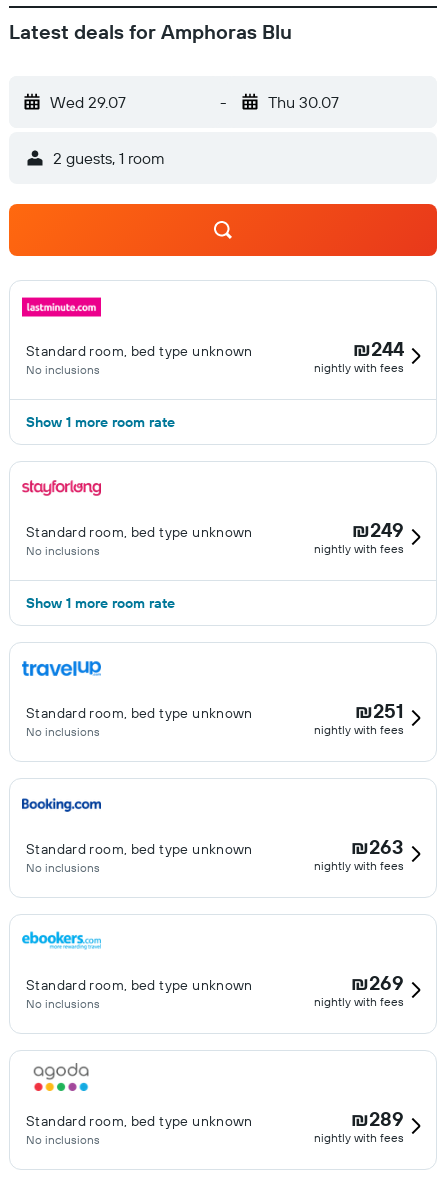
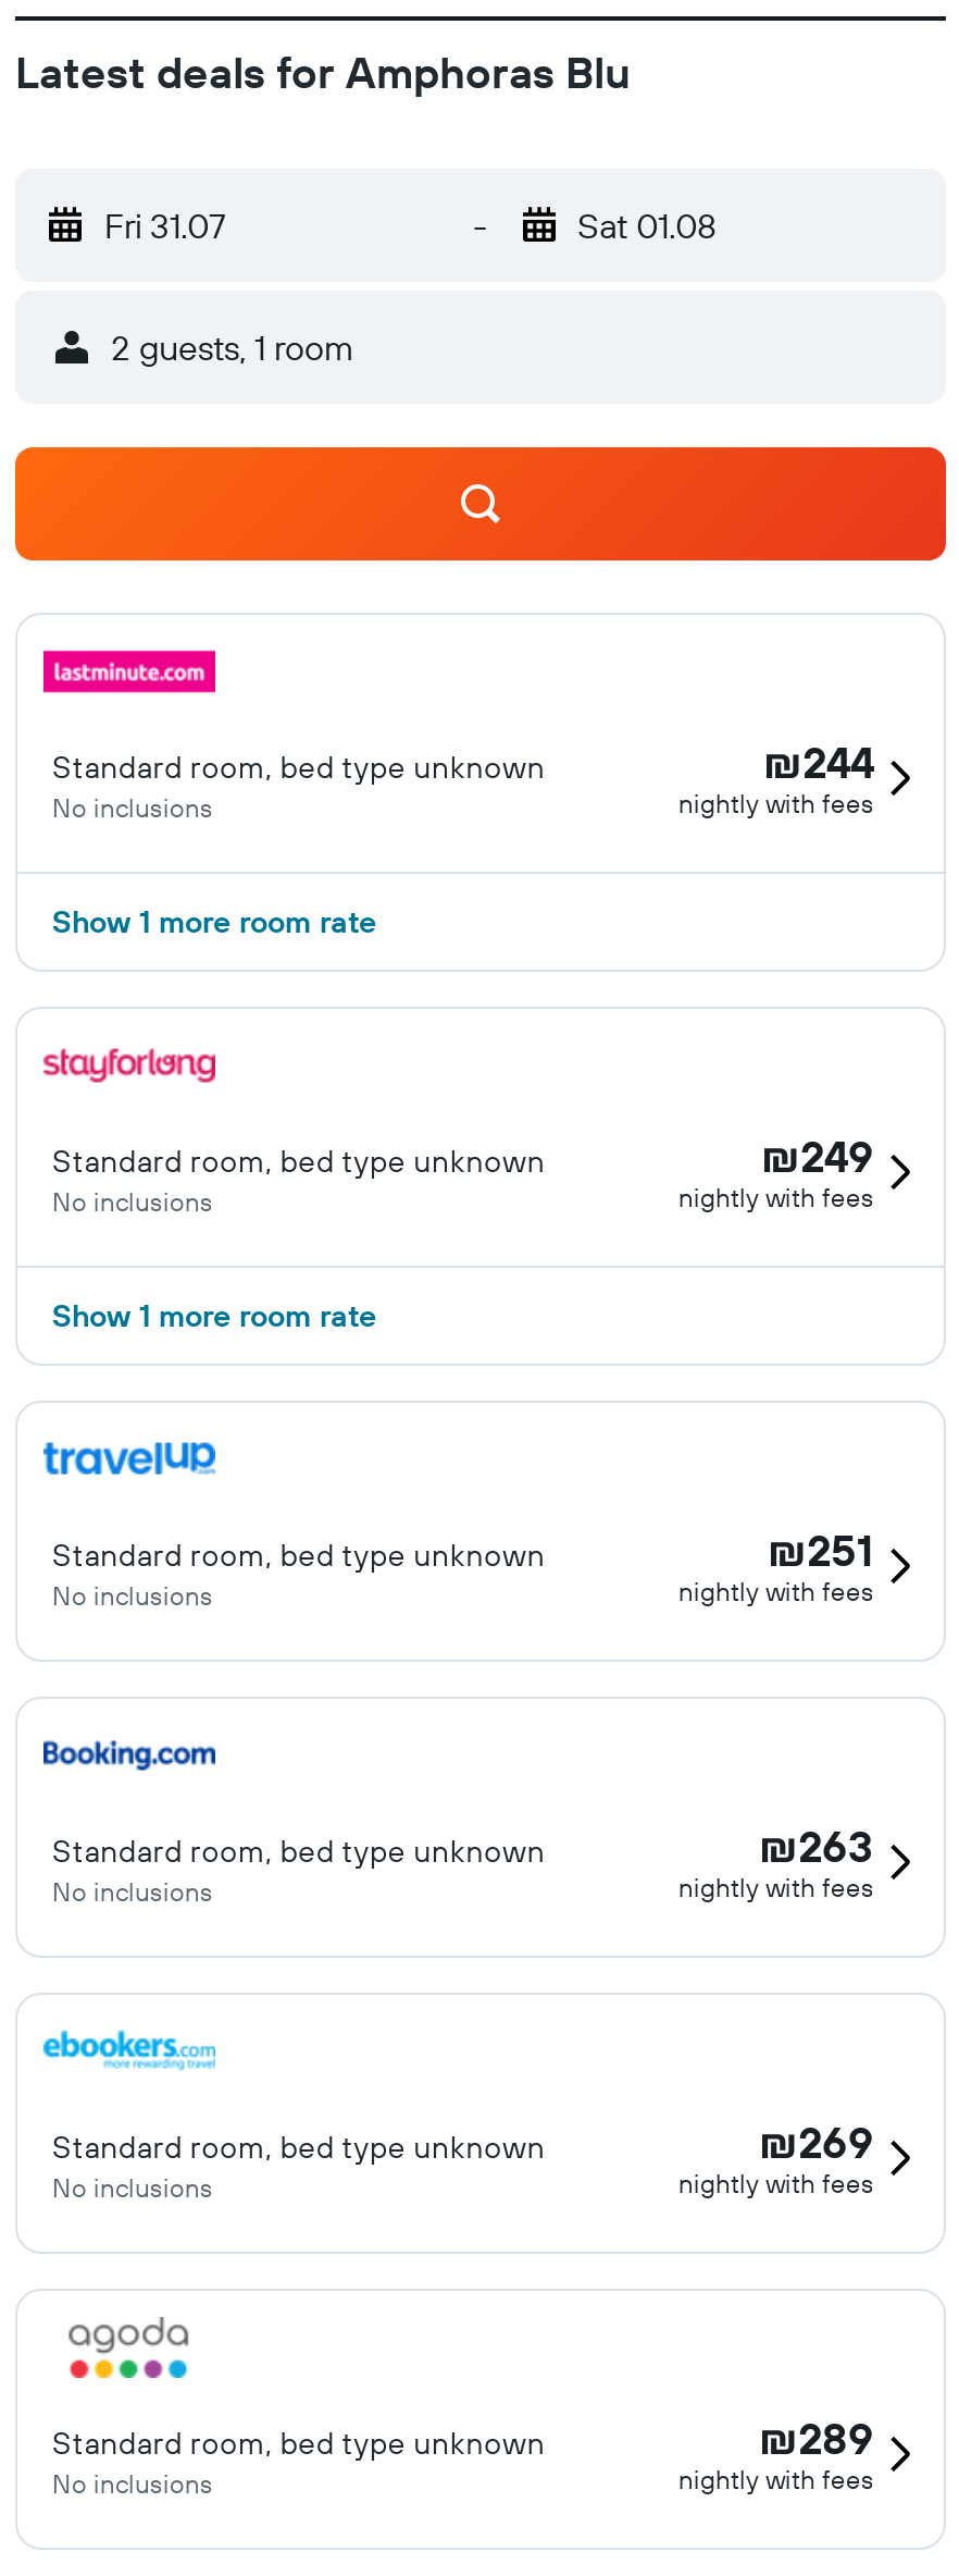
[50,92,126,112] Wed 29.07 -> [104,204,226,247] Fri 31.07
[267,92,338,112] Thu 30.07 -> [577,204,717,247] Sat 01.08

